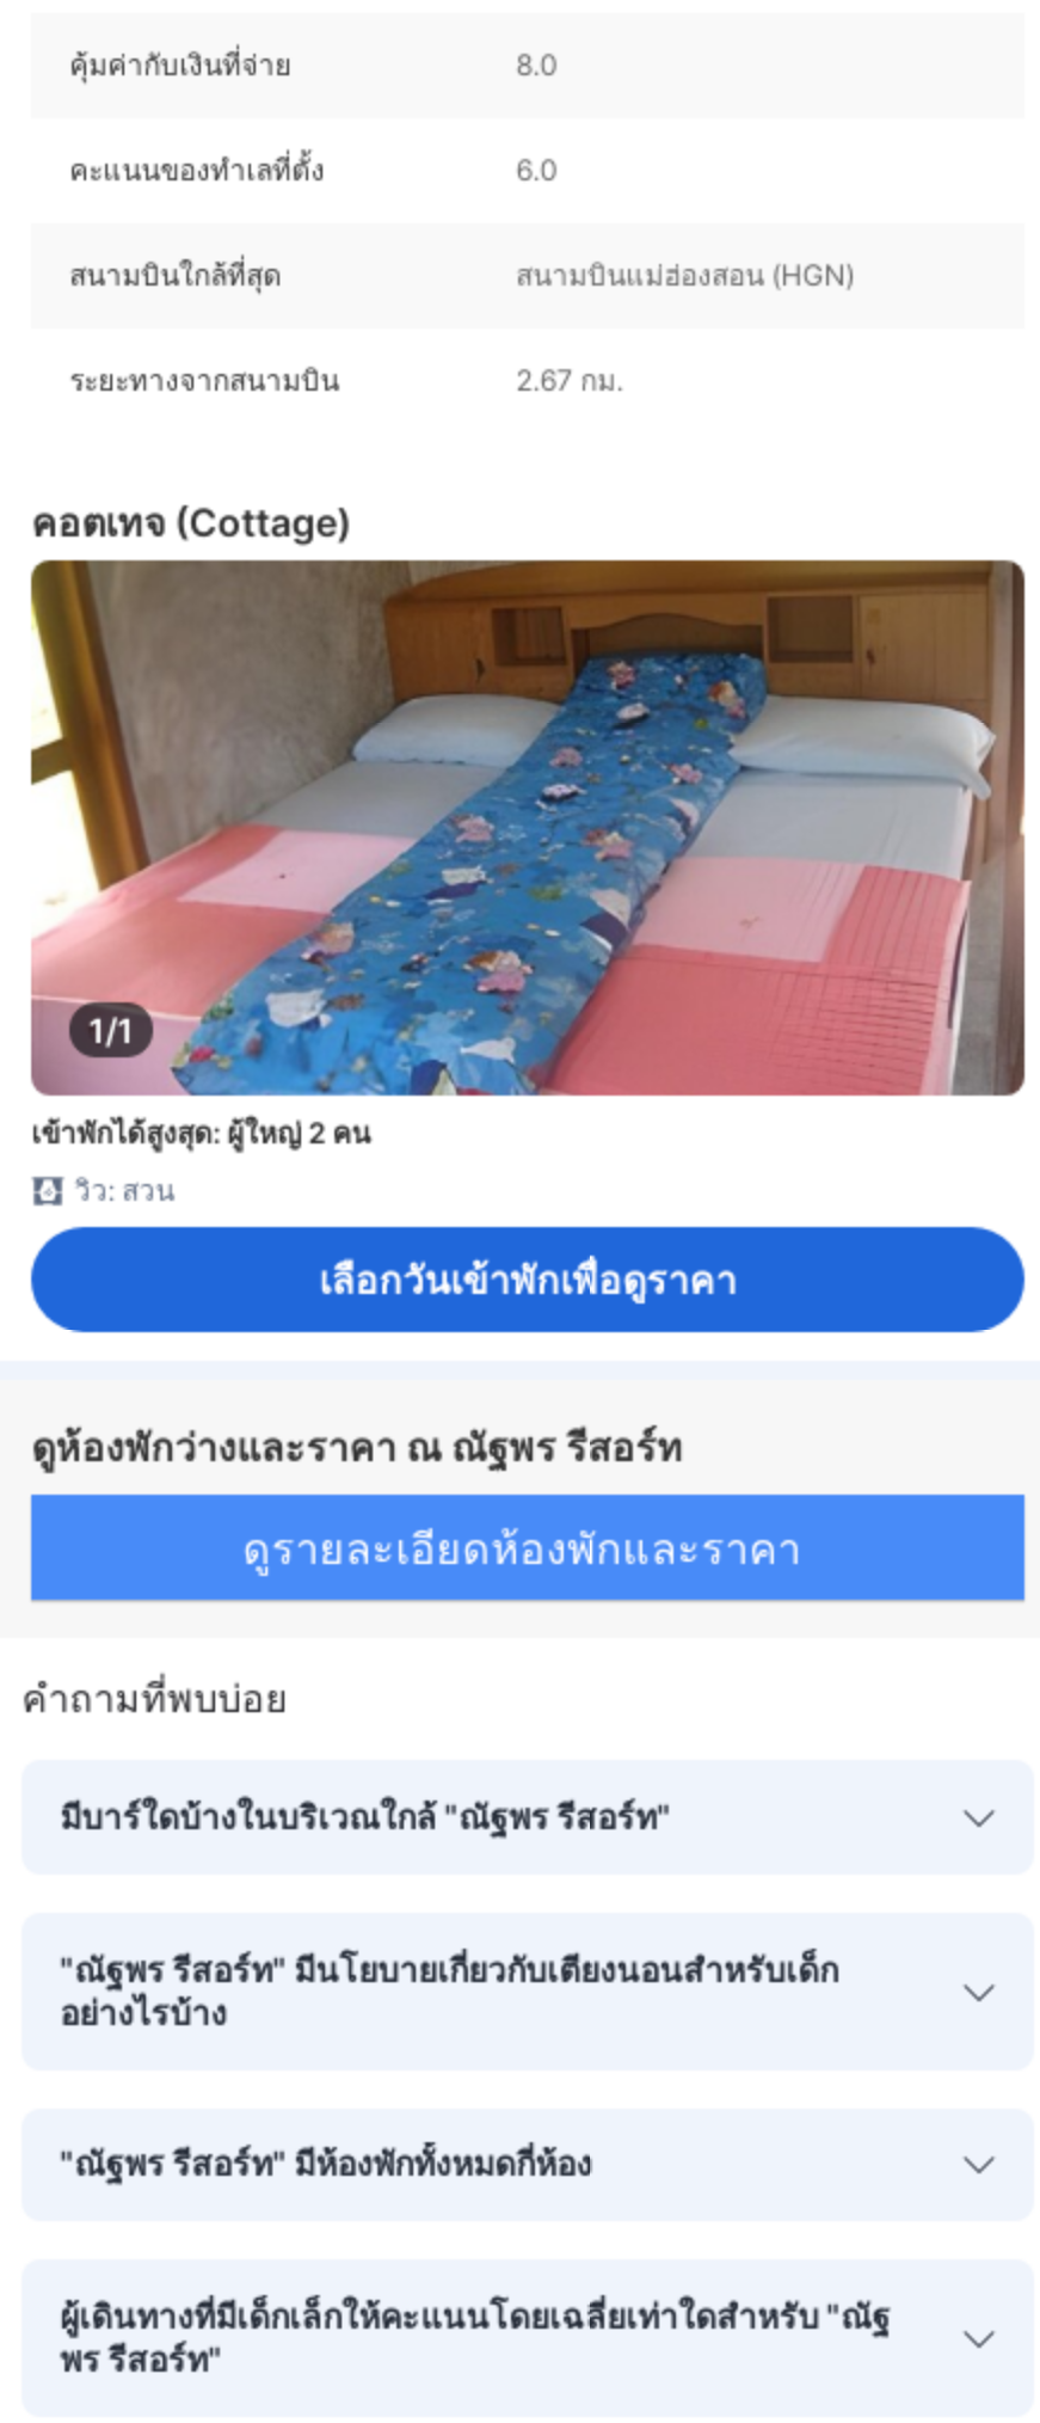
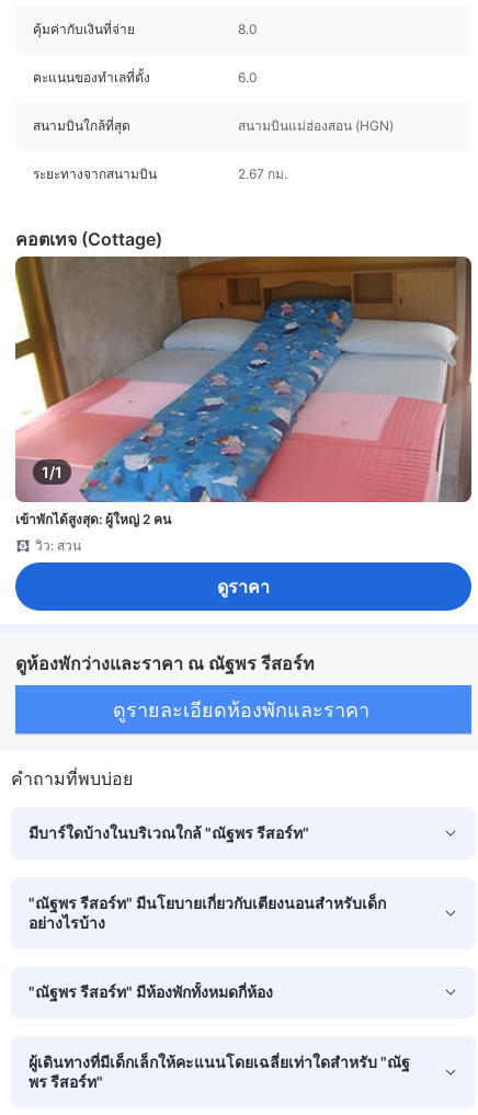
[319,1256,737,1304] เลือกวันเข้าพักเพื่อดูราคา -> [217,576,270,598] ดูราคา

